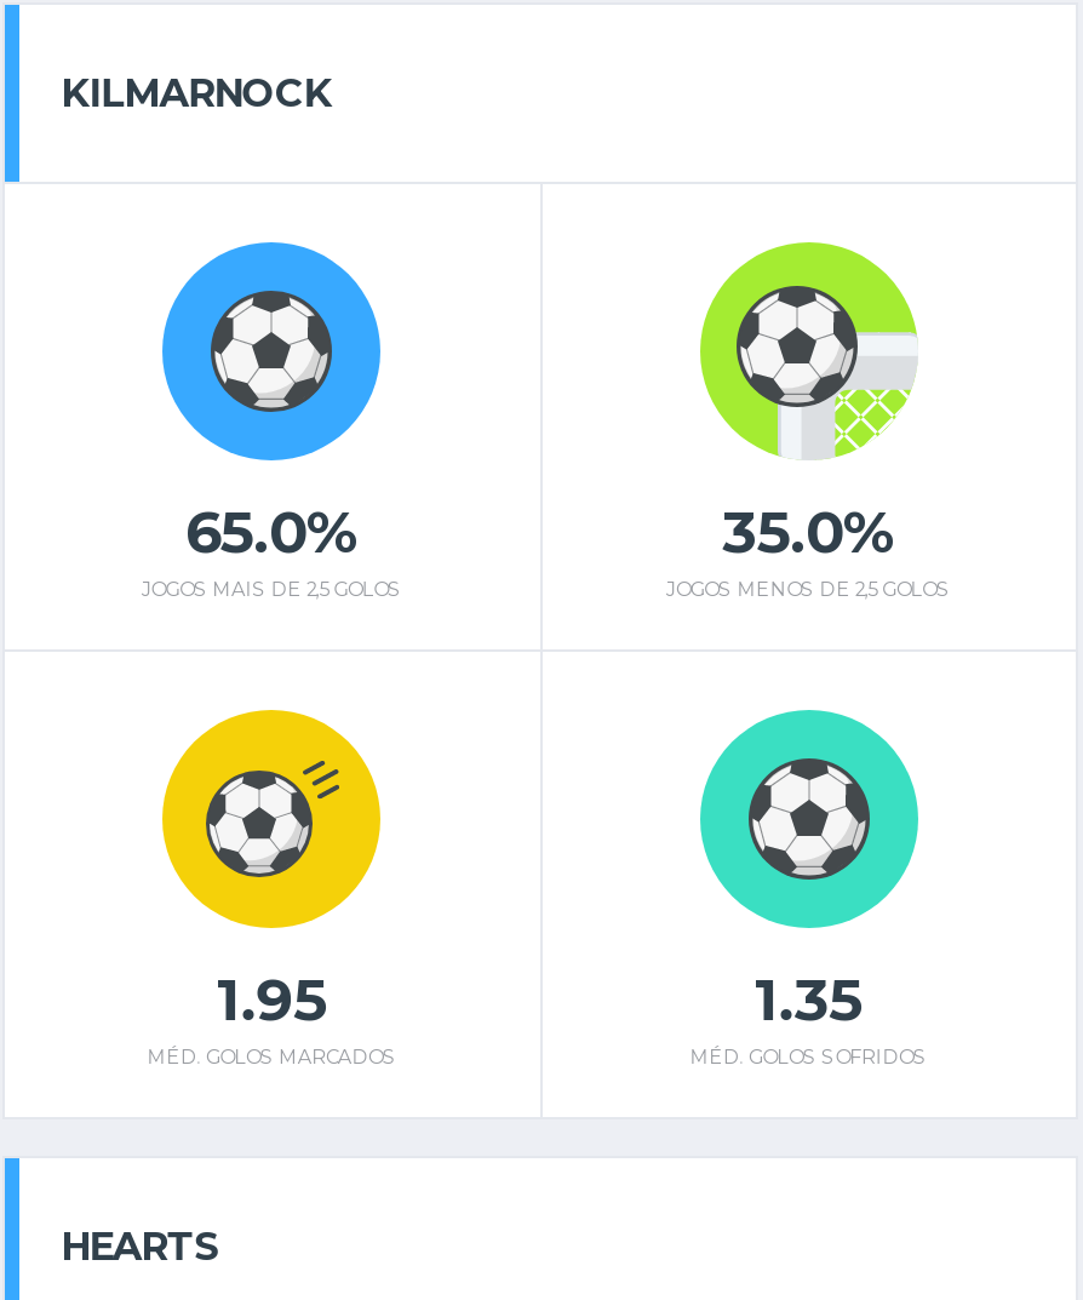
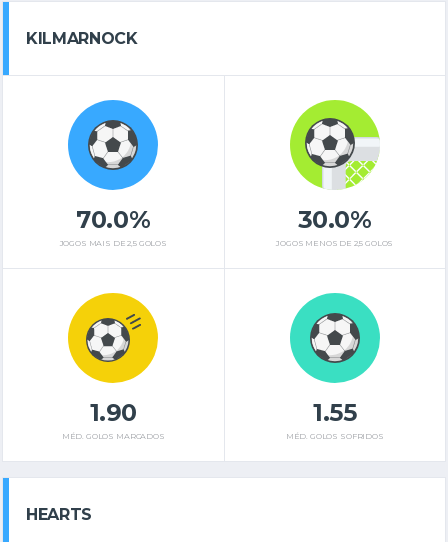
[185,497,359,567] 65.0% -> [76,205,150,234] 70.0%
[722,497,895,567] 35.0% -> [298,205,371,234] 30.0%
[217,964,327,1035] 1.95 -> [90,398,137,427] 1.90
[755,964,862,1035] 1.35 -> [313,398,356,427] 1.55

